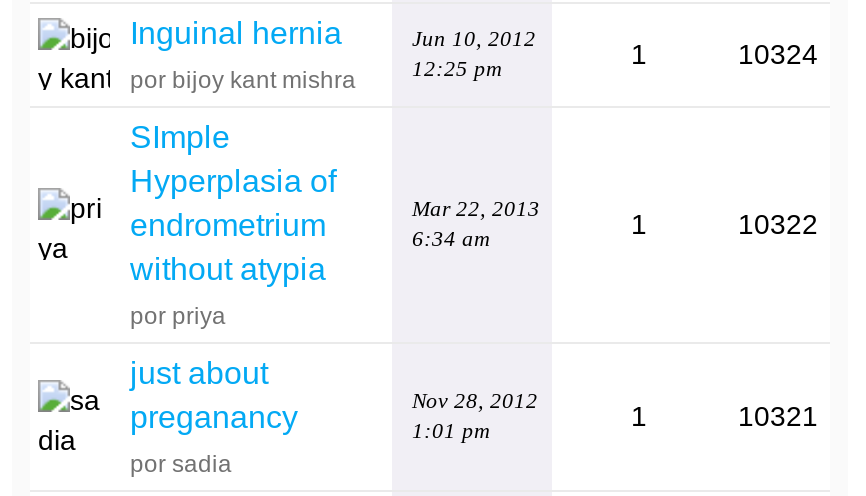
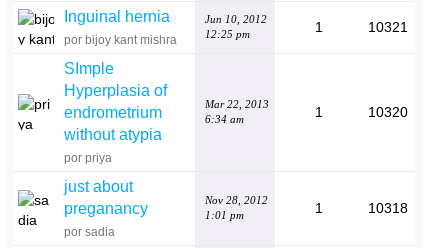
[738,38,818,70] 10324 -> [368,19,408,35] 10321
[738,208,818,240] 10322 -> [368,104,408,120] 10320
[738,400,818,432] 10321 -> [368,200,408,216] 10318

